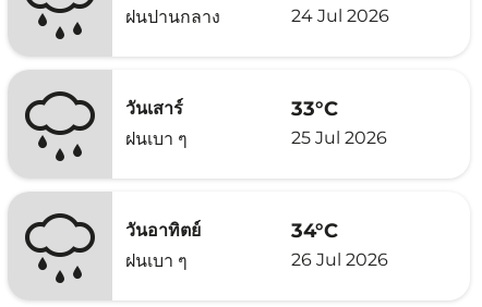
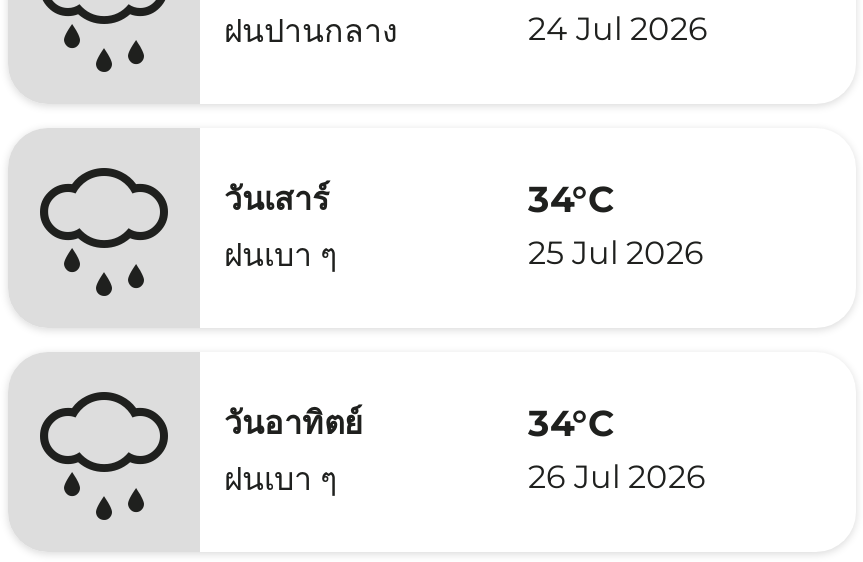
[291,96,338,120] 33°C -> [528,177,614,221] 34°C

